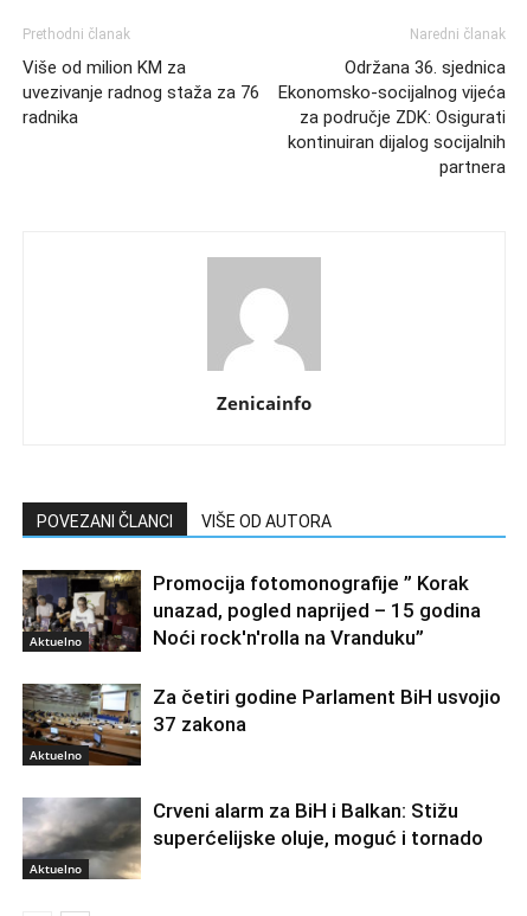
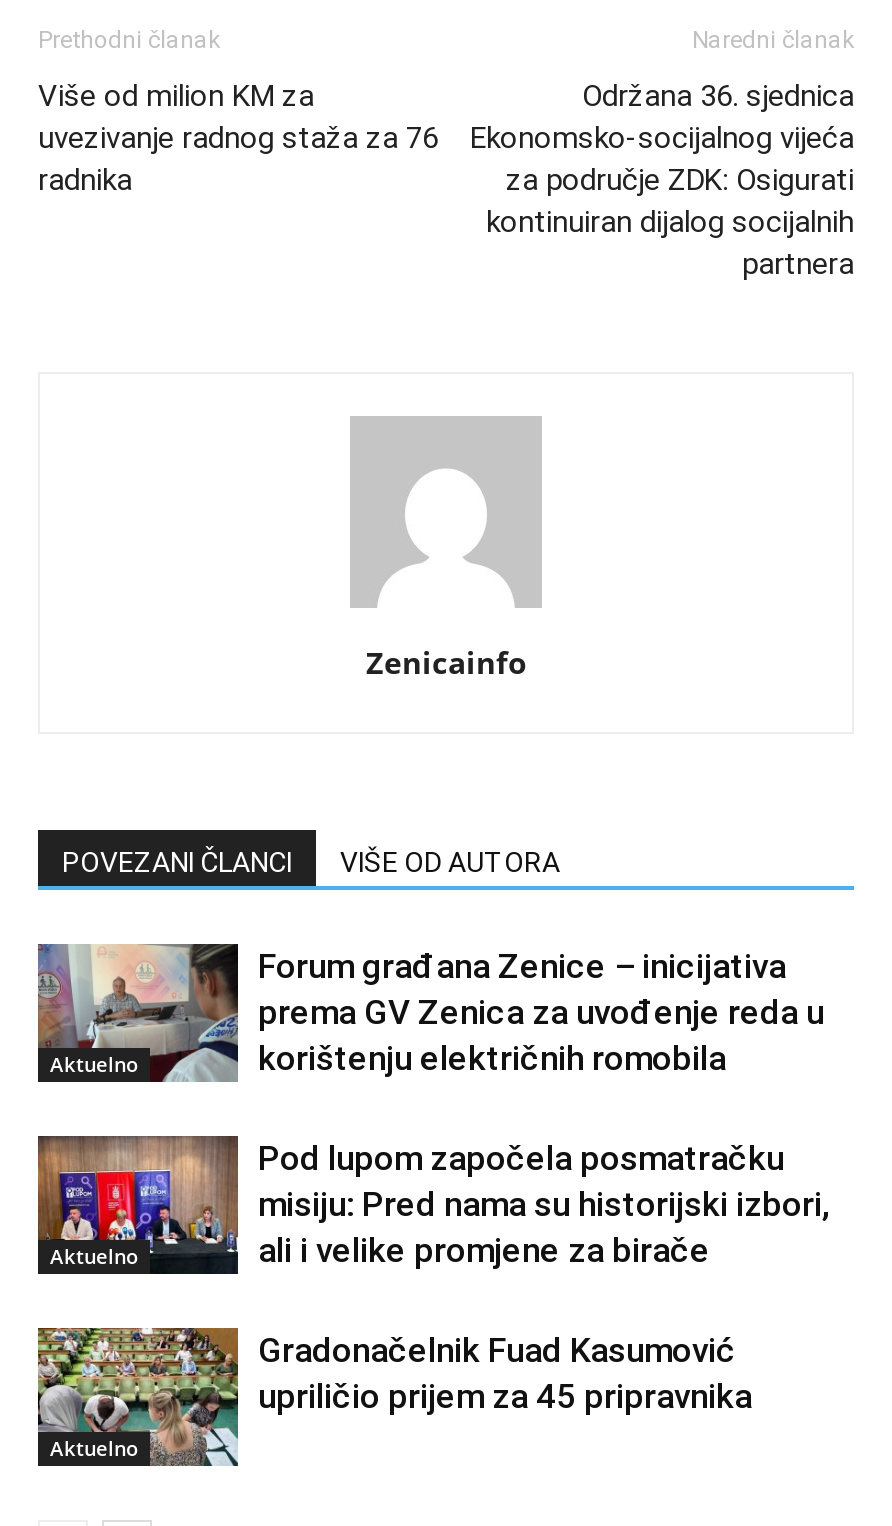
[21,569,481,653] [image] | Promocija fotomonografije ” Korak | unazad, pogled naprijed – 15 godina | Noći rock'n'rolla na Vranduku” -> [36,942,824,1082] [image] | Forum građana Zenice – inicijativa | prema GV Zenica za uvođenje reda u | korištenju električnih romobila
[21,683,501,767] [image] | Za četiri godine Parlament BiH usvojio | 37 zakona -> [36,1136,830,1276] [image] | Pod lupom započela posmatračku | misiju: Pred nama su historijski izbori, | ali i velike promjene za birače
[23,796,483,879] [image] | Crveni alarm za BiH i Balkan: Stižu | superćelijske oluje, moguć i tornado -> [36,1326,752,1468] [image] | Gradonačelnik Fuad Kasumović | upriličio prijem za 45 pripravnika

